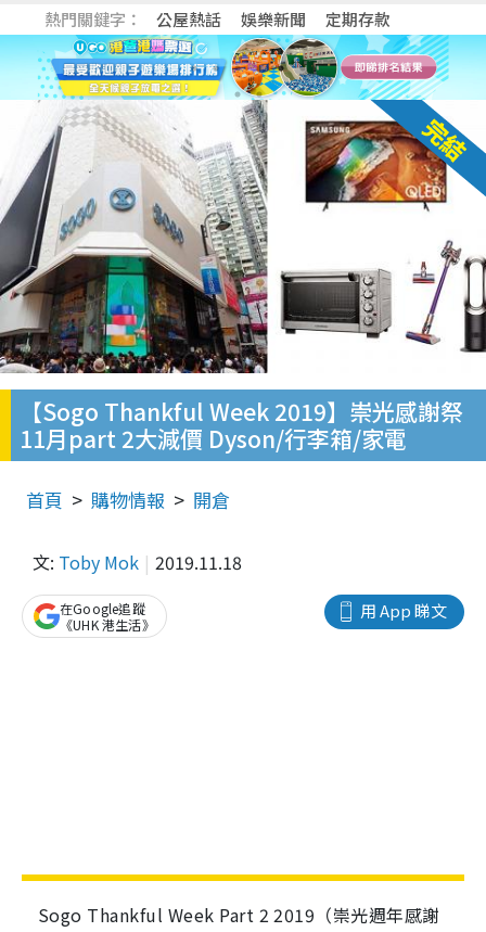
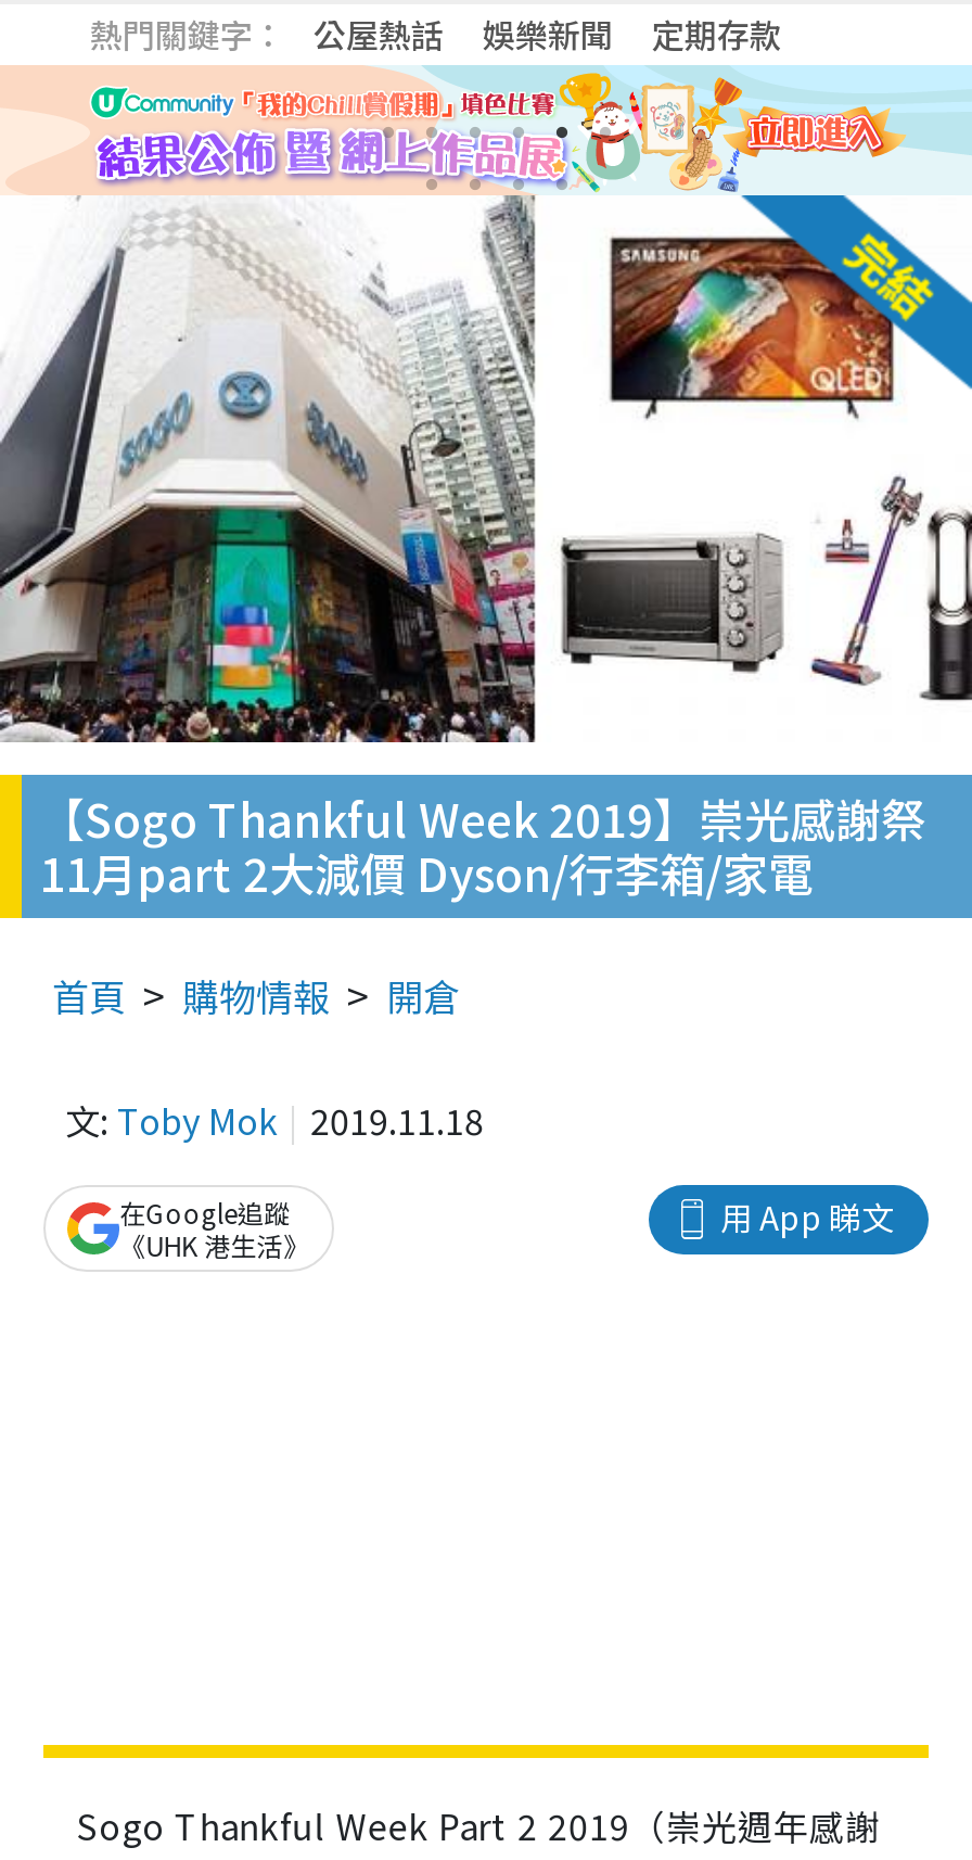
[3,34,483,101] [image] -> [7,65,965,198] [image]

